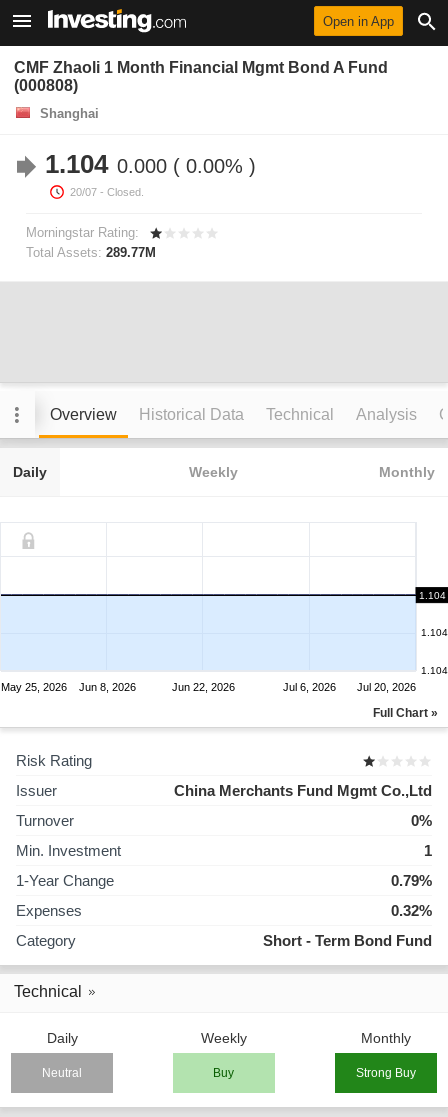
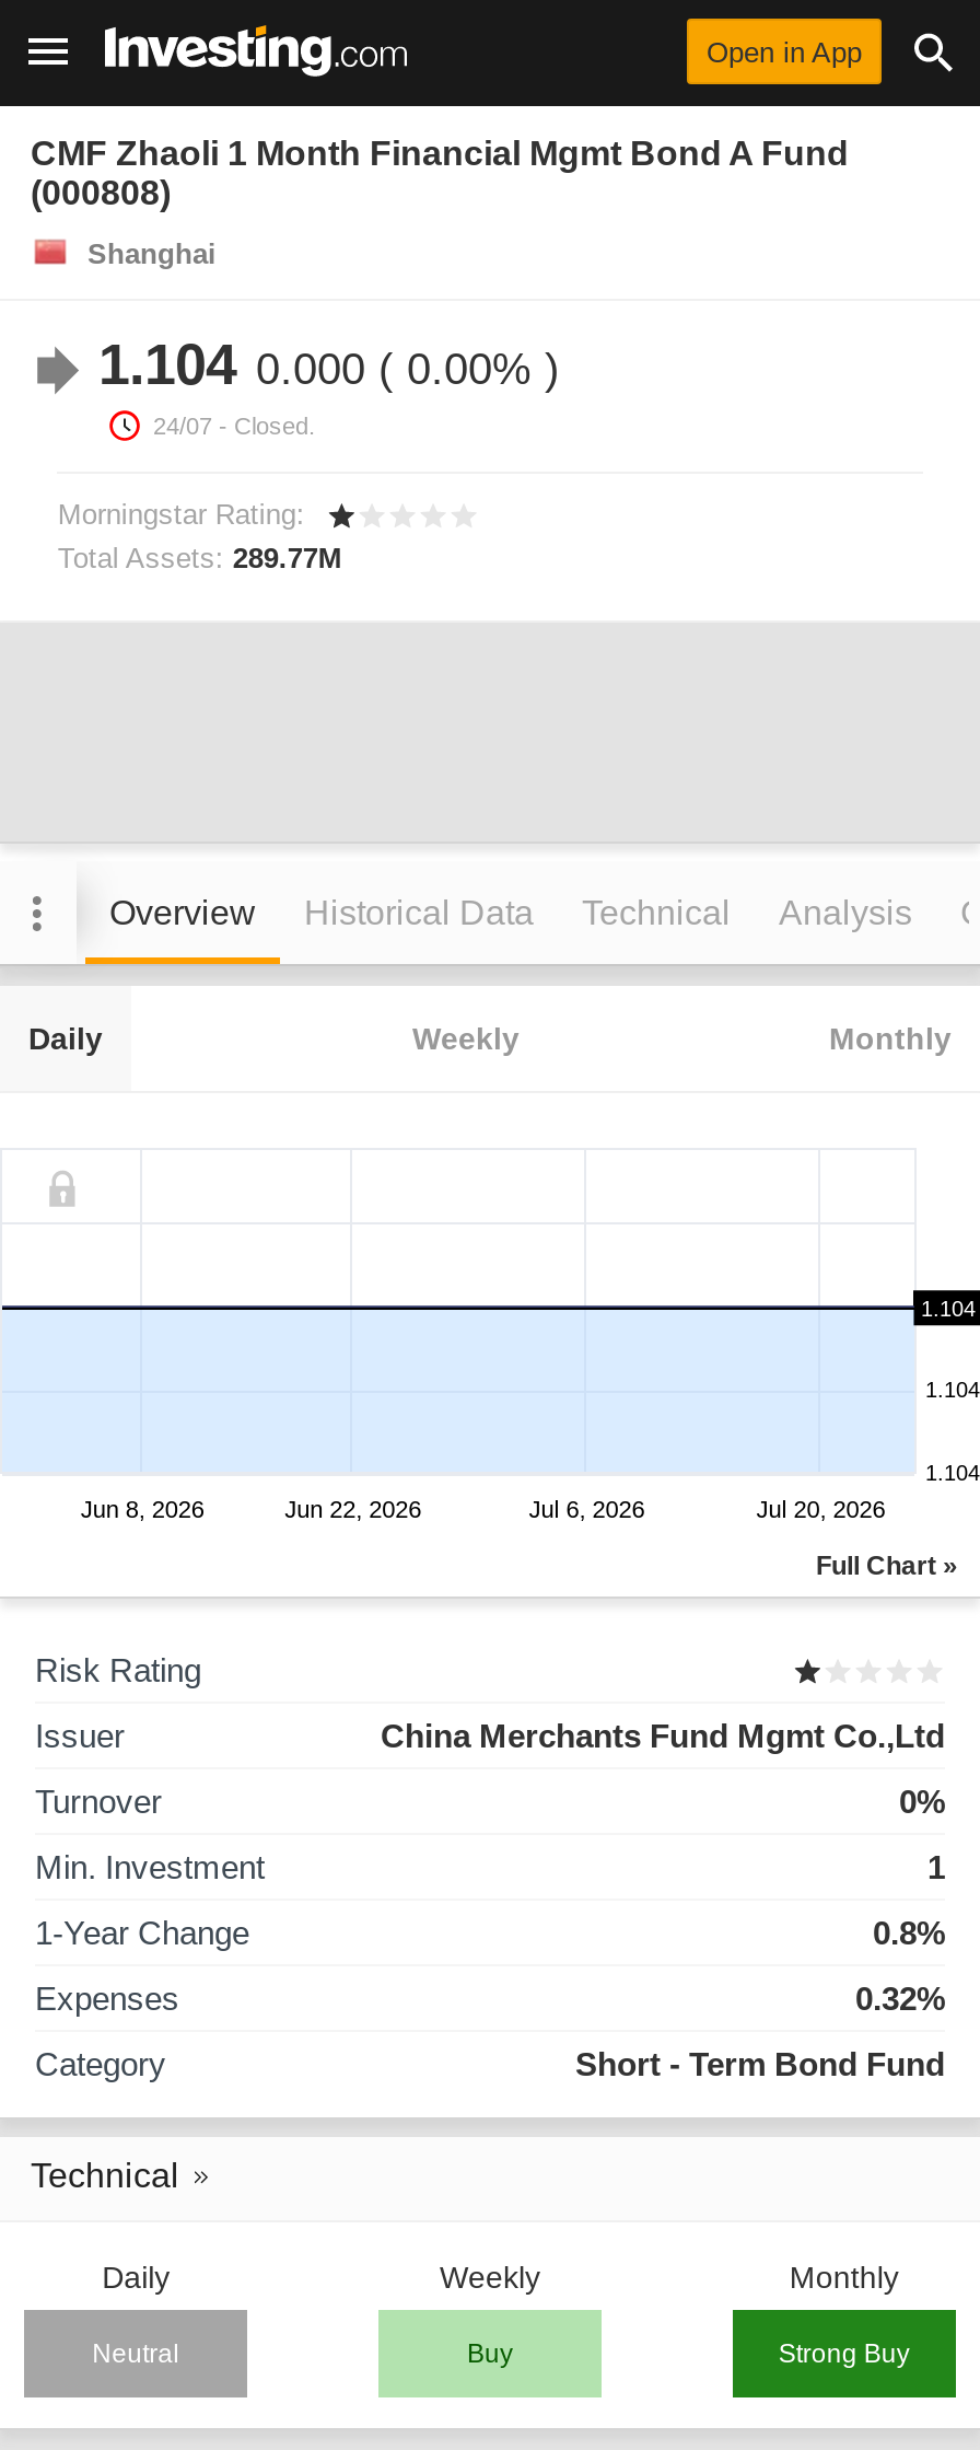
[70,186,144,198] 20/07 - Closed. -> [153,413,315,439] 24/07 - Closed.
[1,681,67,693] May 25, 2026 -> none
[391,872,432,889] 0.79% -> [873,1914,945,1951] 0.8%

